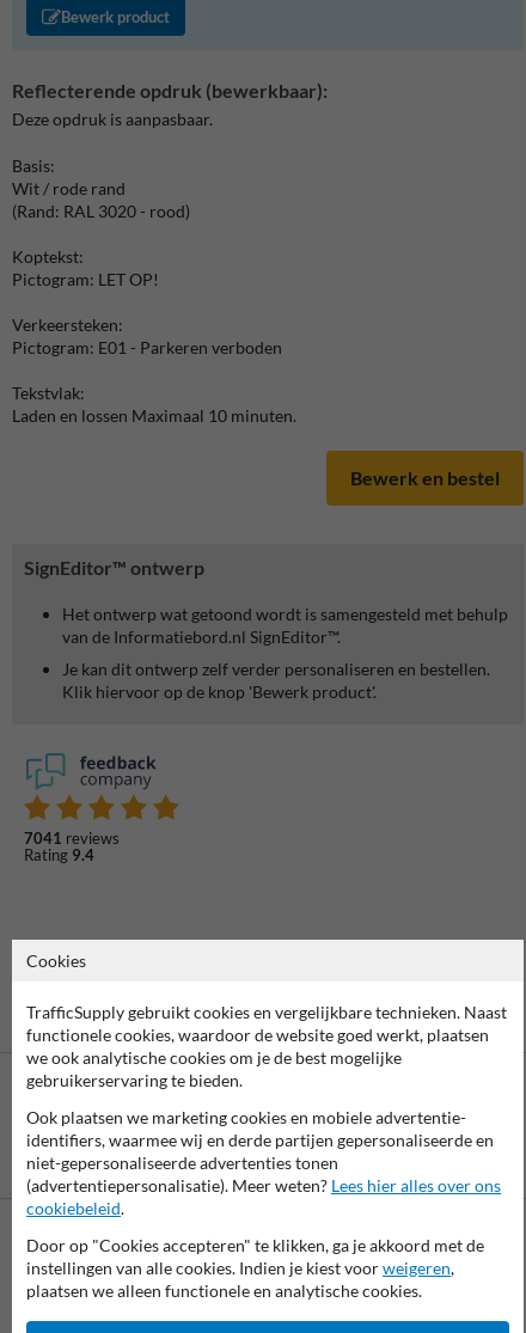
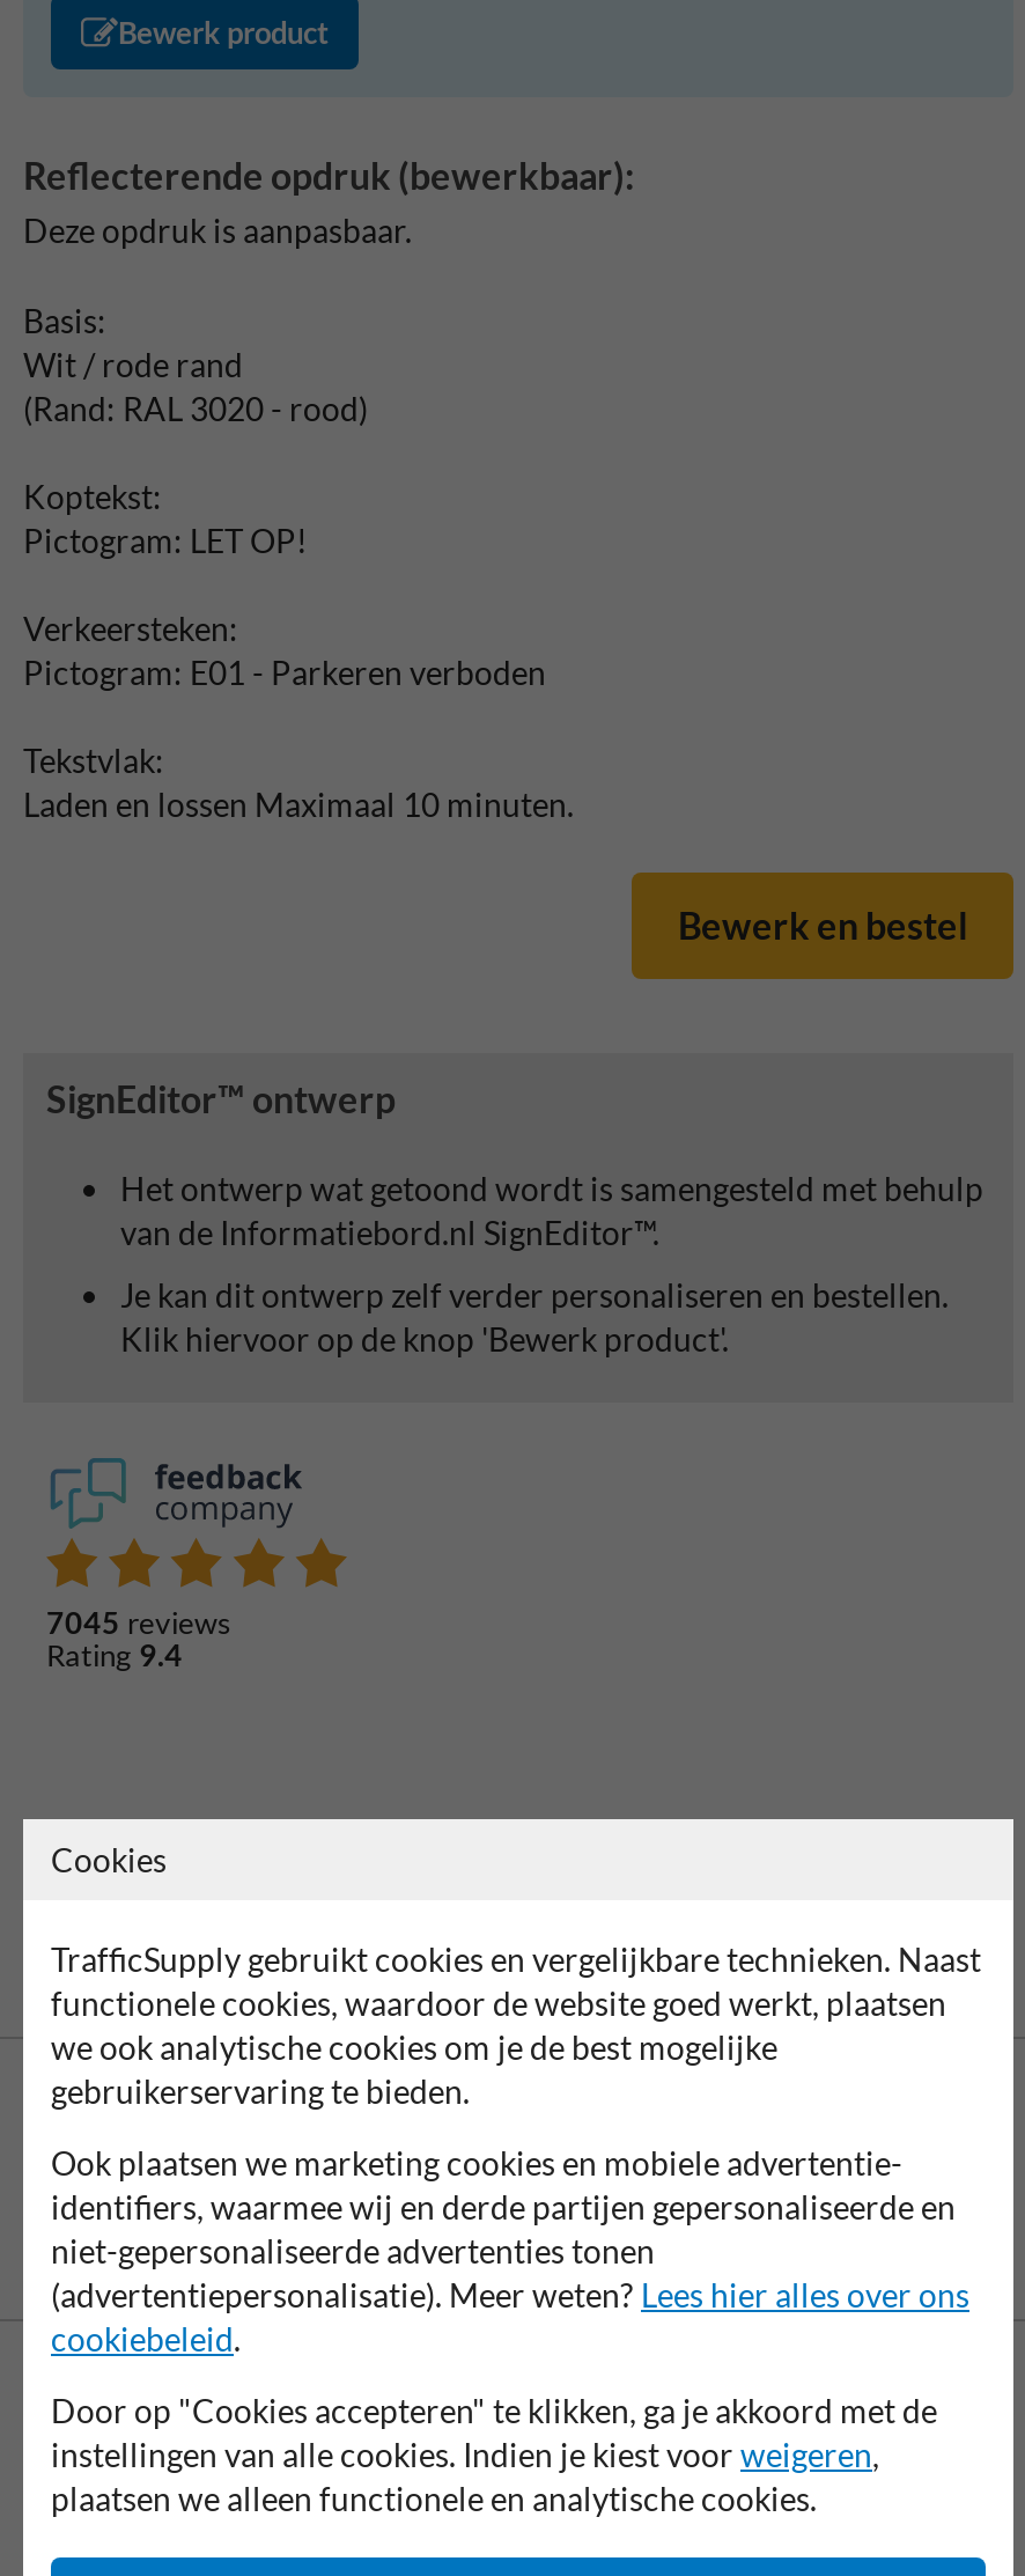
[24,829,120,848] 7041 reviews -> [46,1605,231,1642] 7045 reviews

